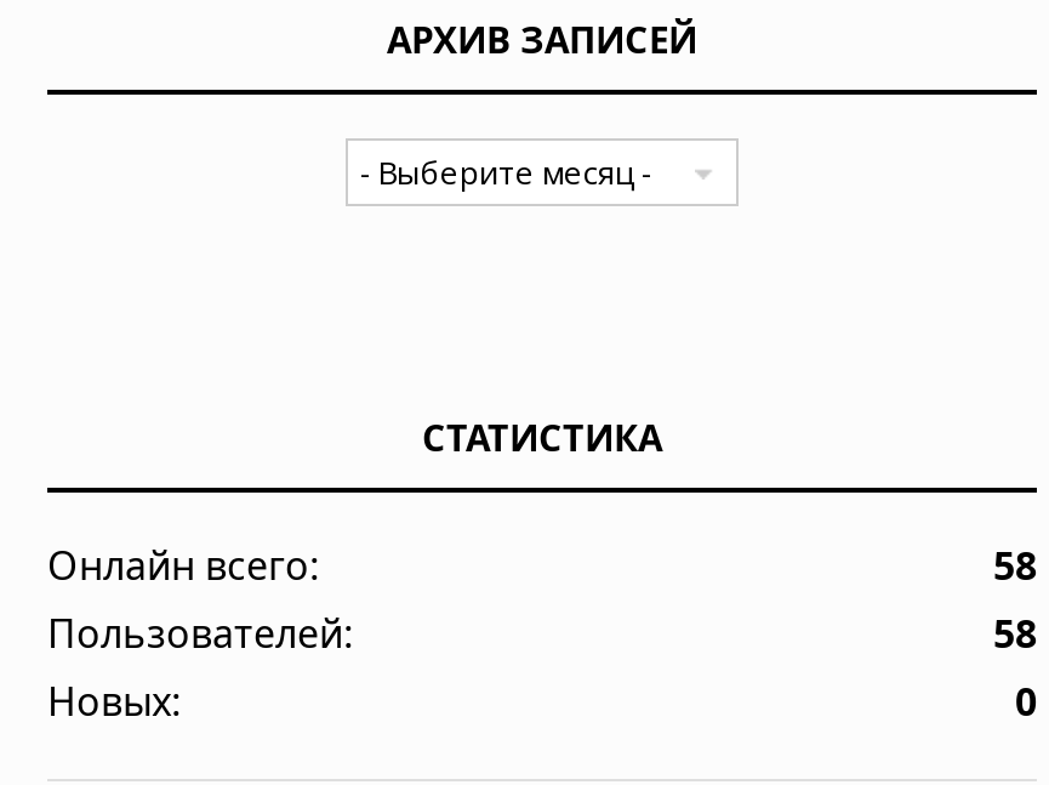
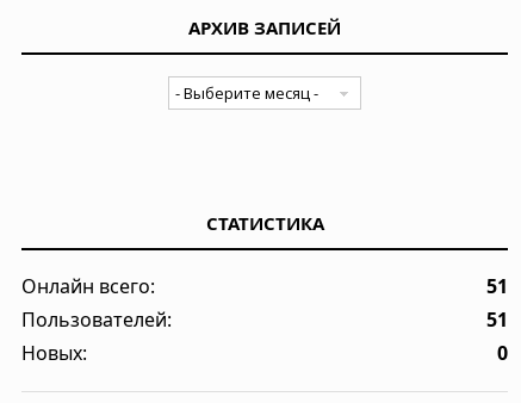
[993,538,1037,592] 58 -> [486,273,508,299] 51
[993,606,1037,660] 58 -> [486,306,508,332] 51

